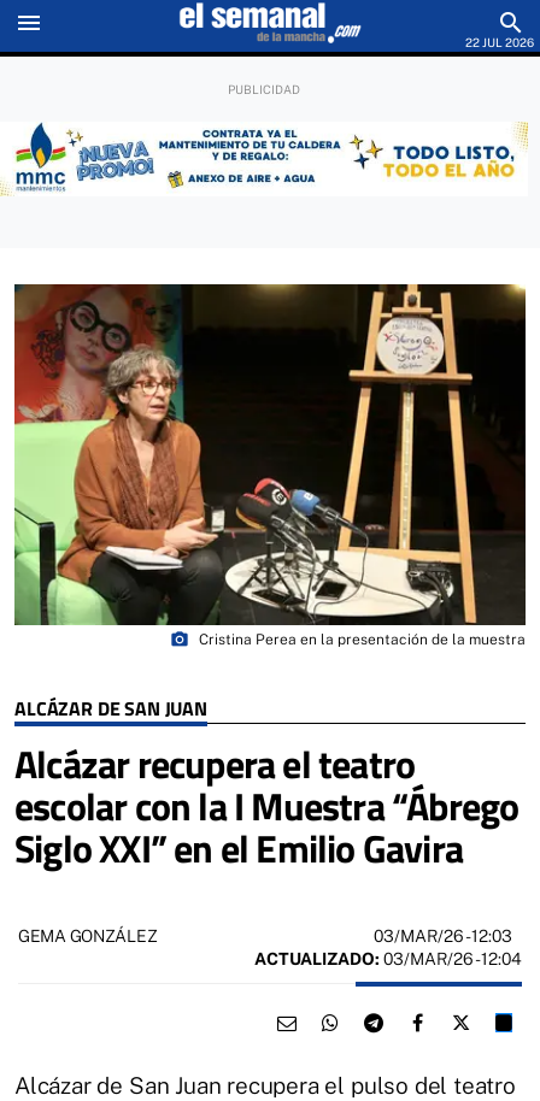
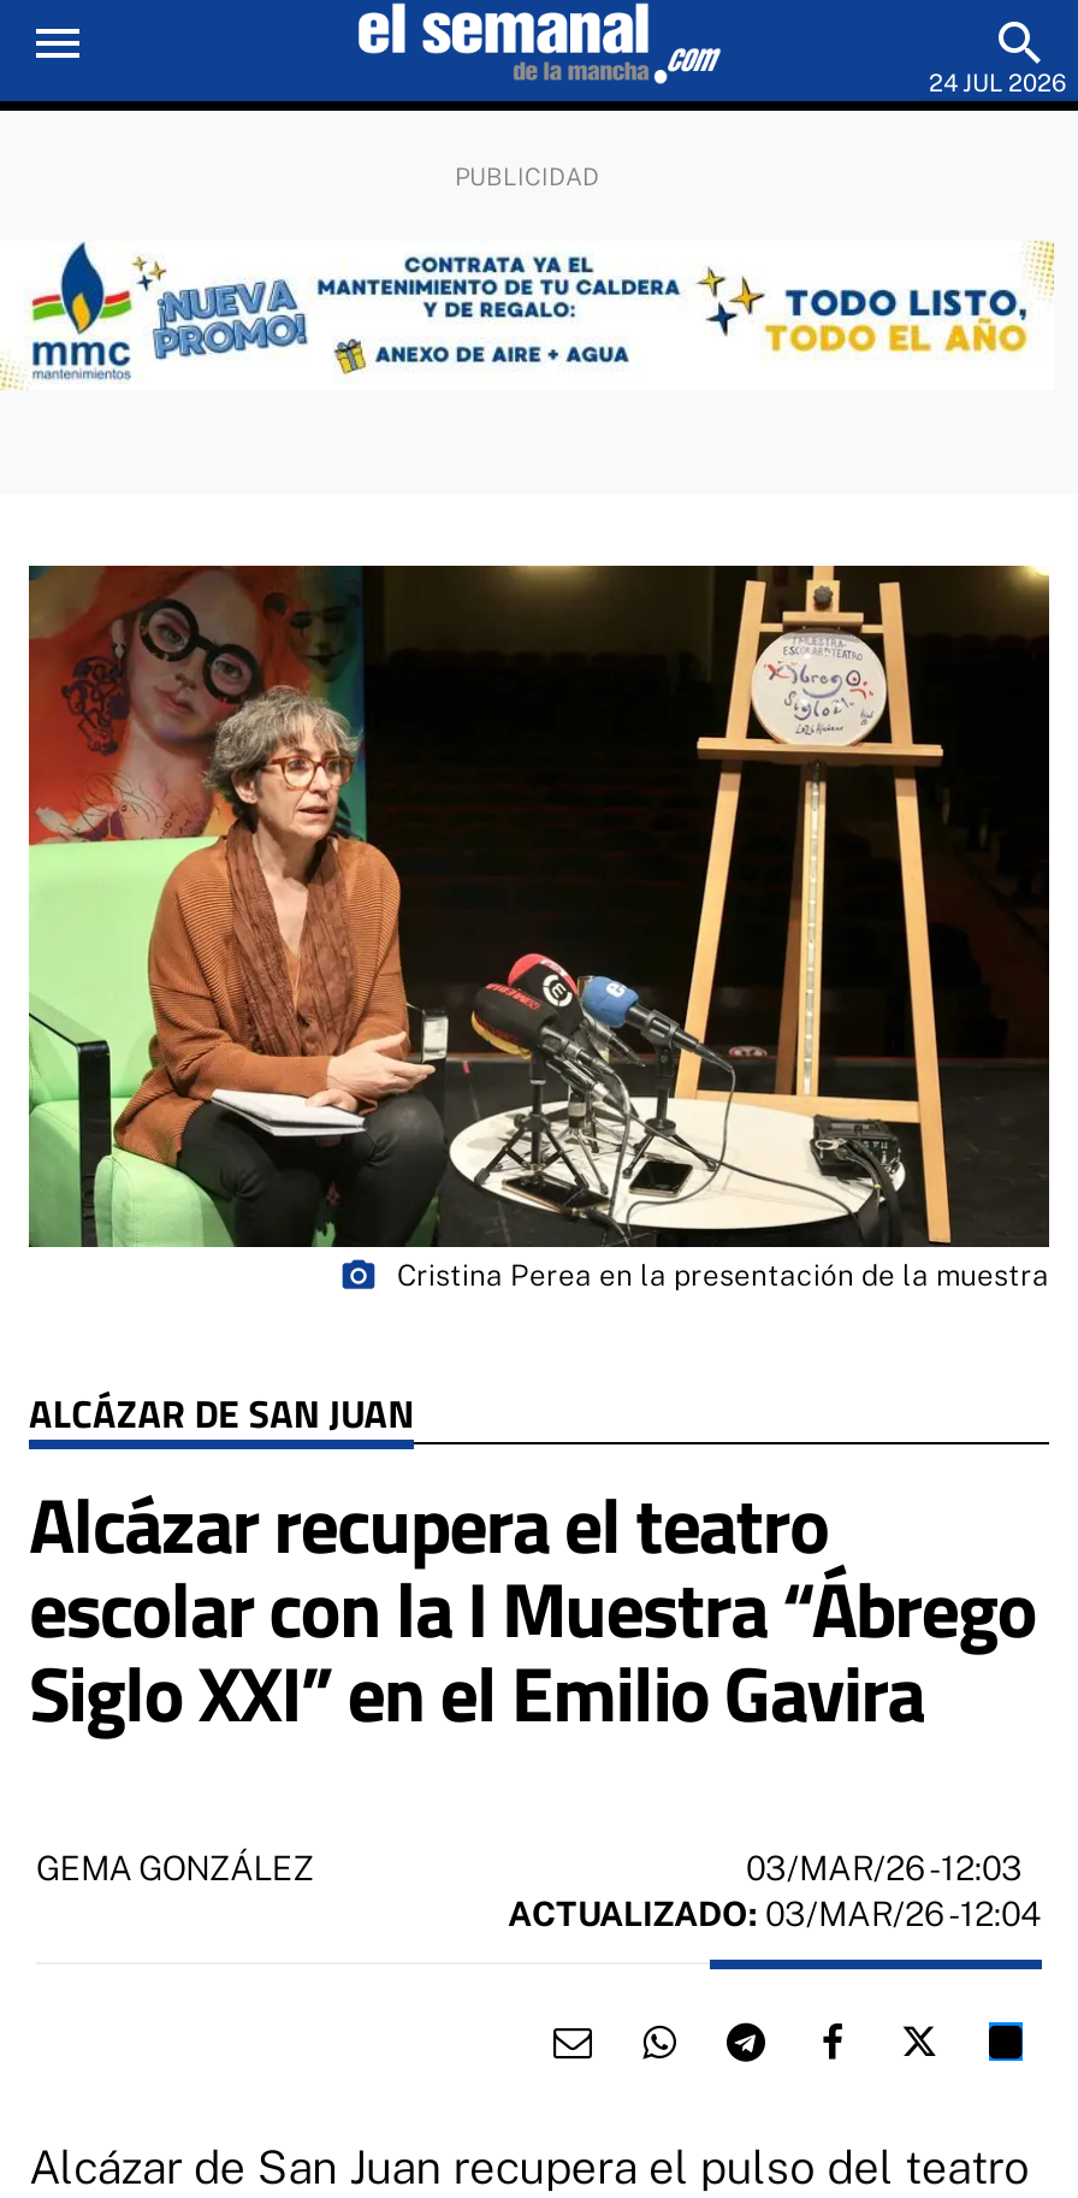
[465,35,534,49] 22 JUL 2026 -> [929,67,1066,96] 24 JUL 2026

